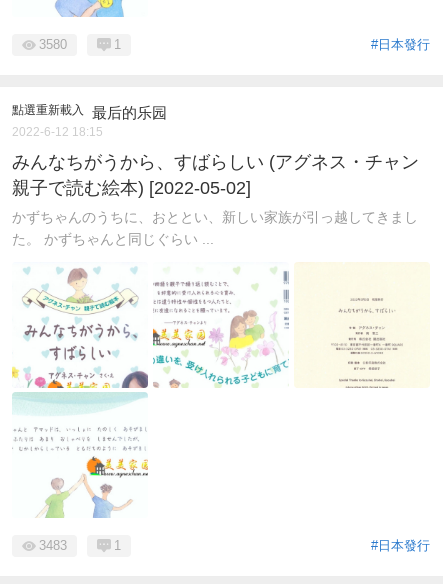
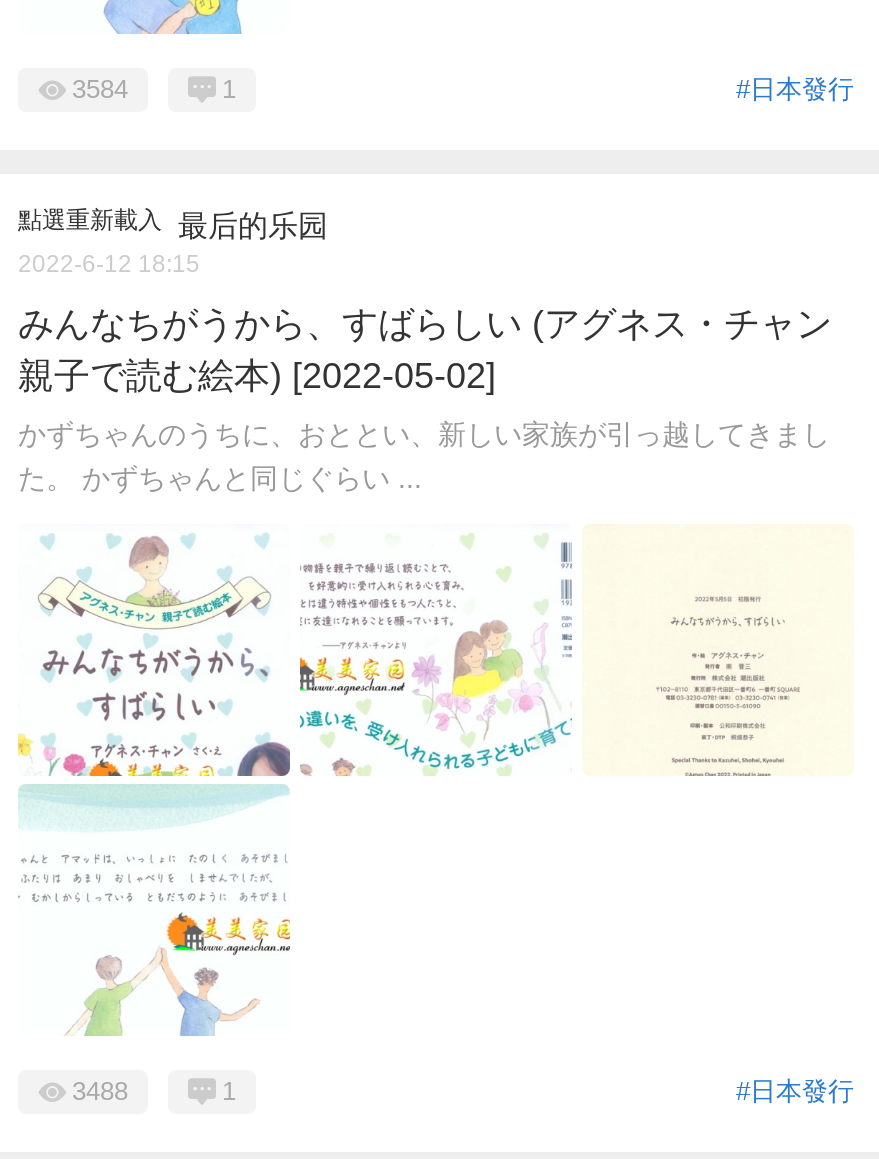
[39,37,67,52] 3580 -> [72,73,128,103] 3584
[39,538,67,553] 3483 -> [72,1075,128,1105] 3488

